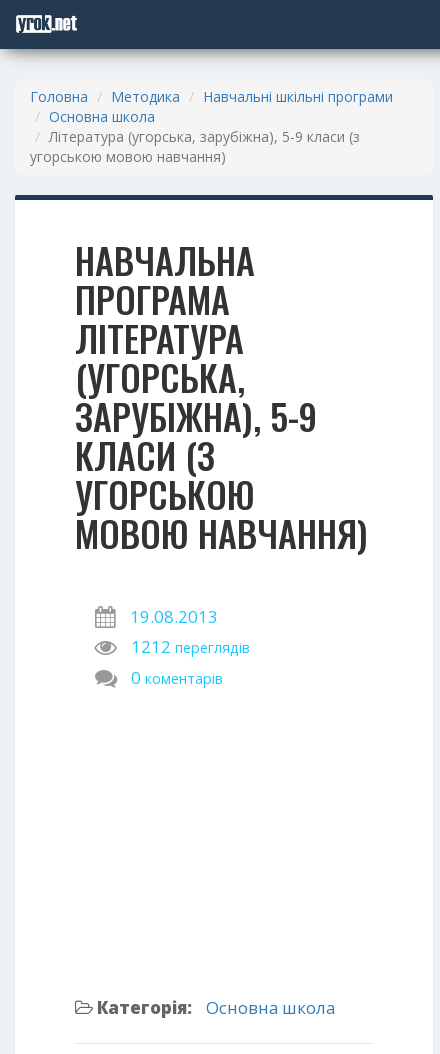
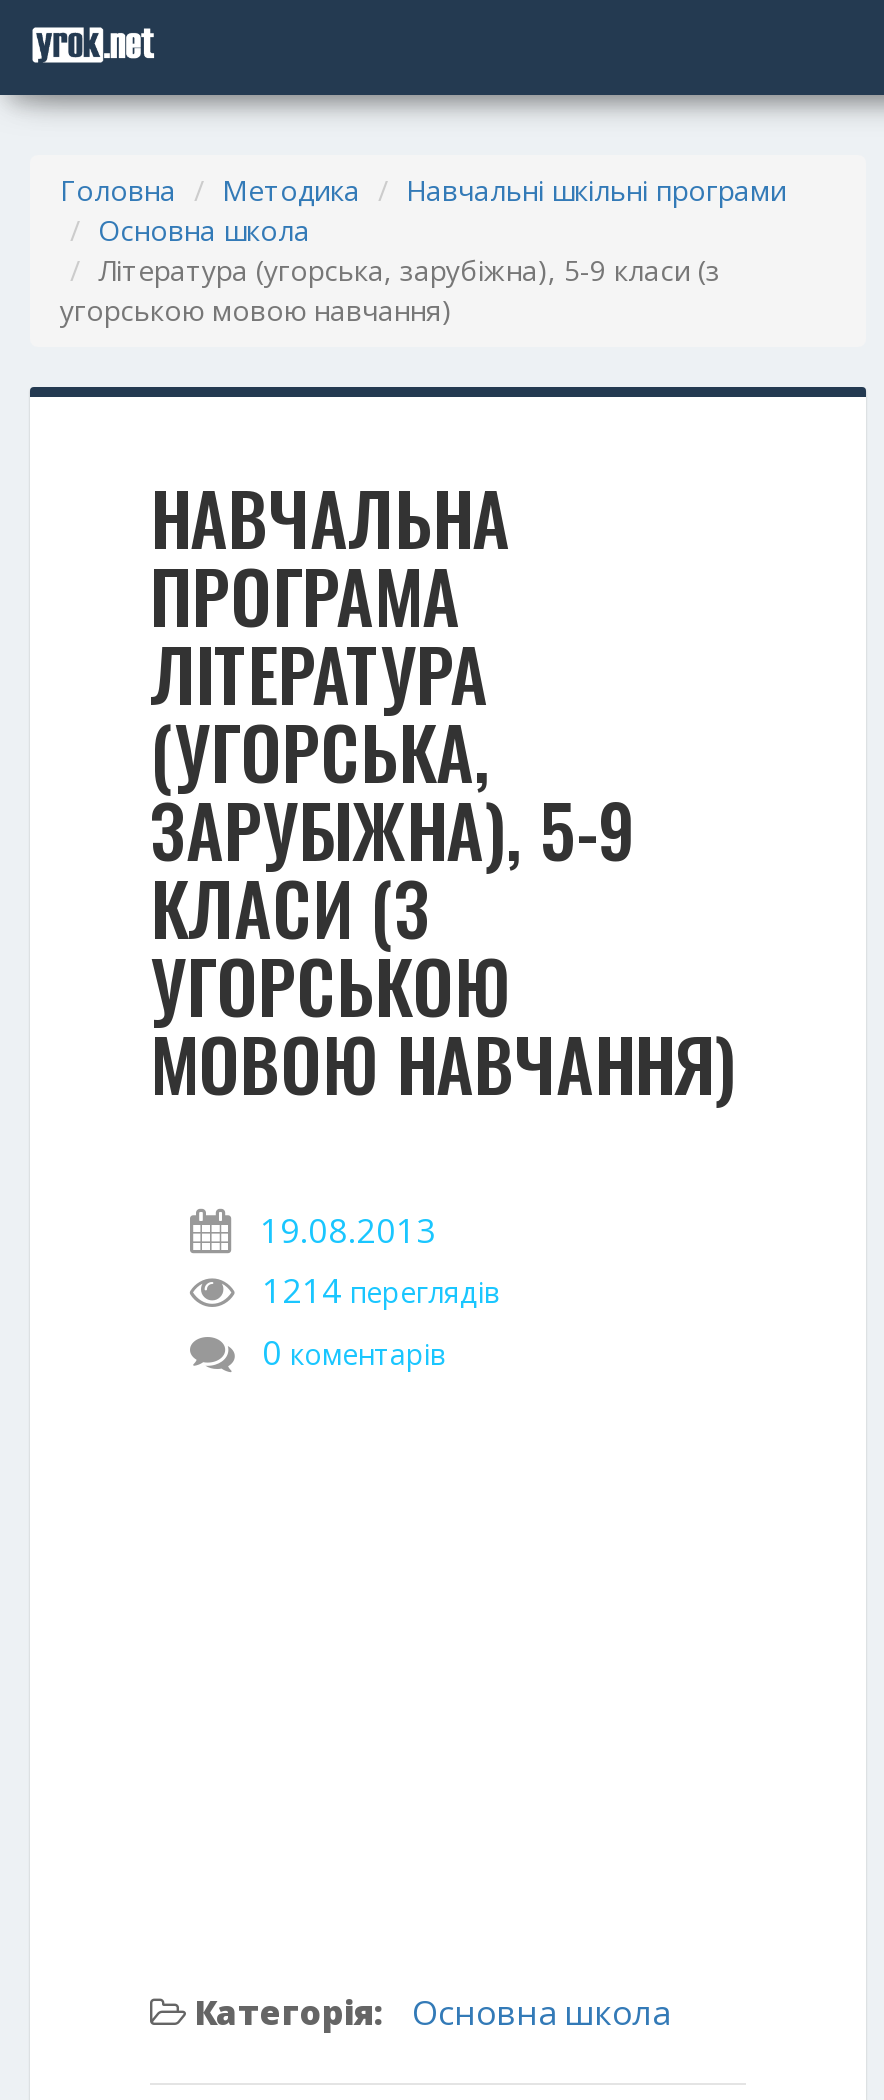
[127,635,250,658] 1212 переглядів -> [254,1267,500,1313] 1214 переглядів

